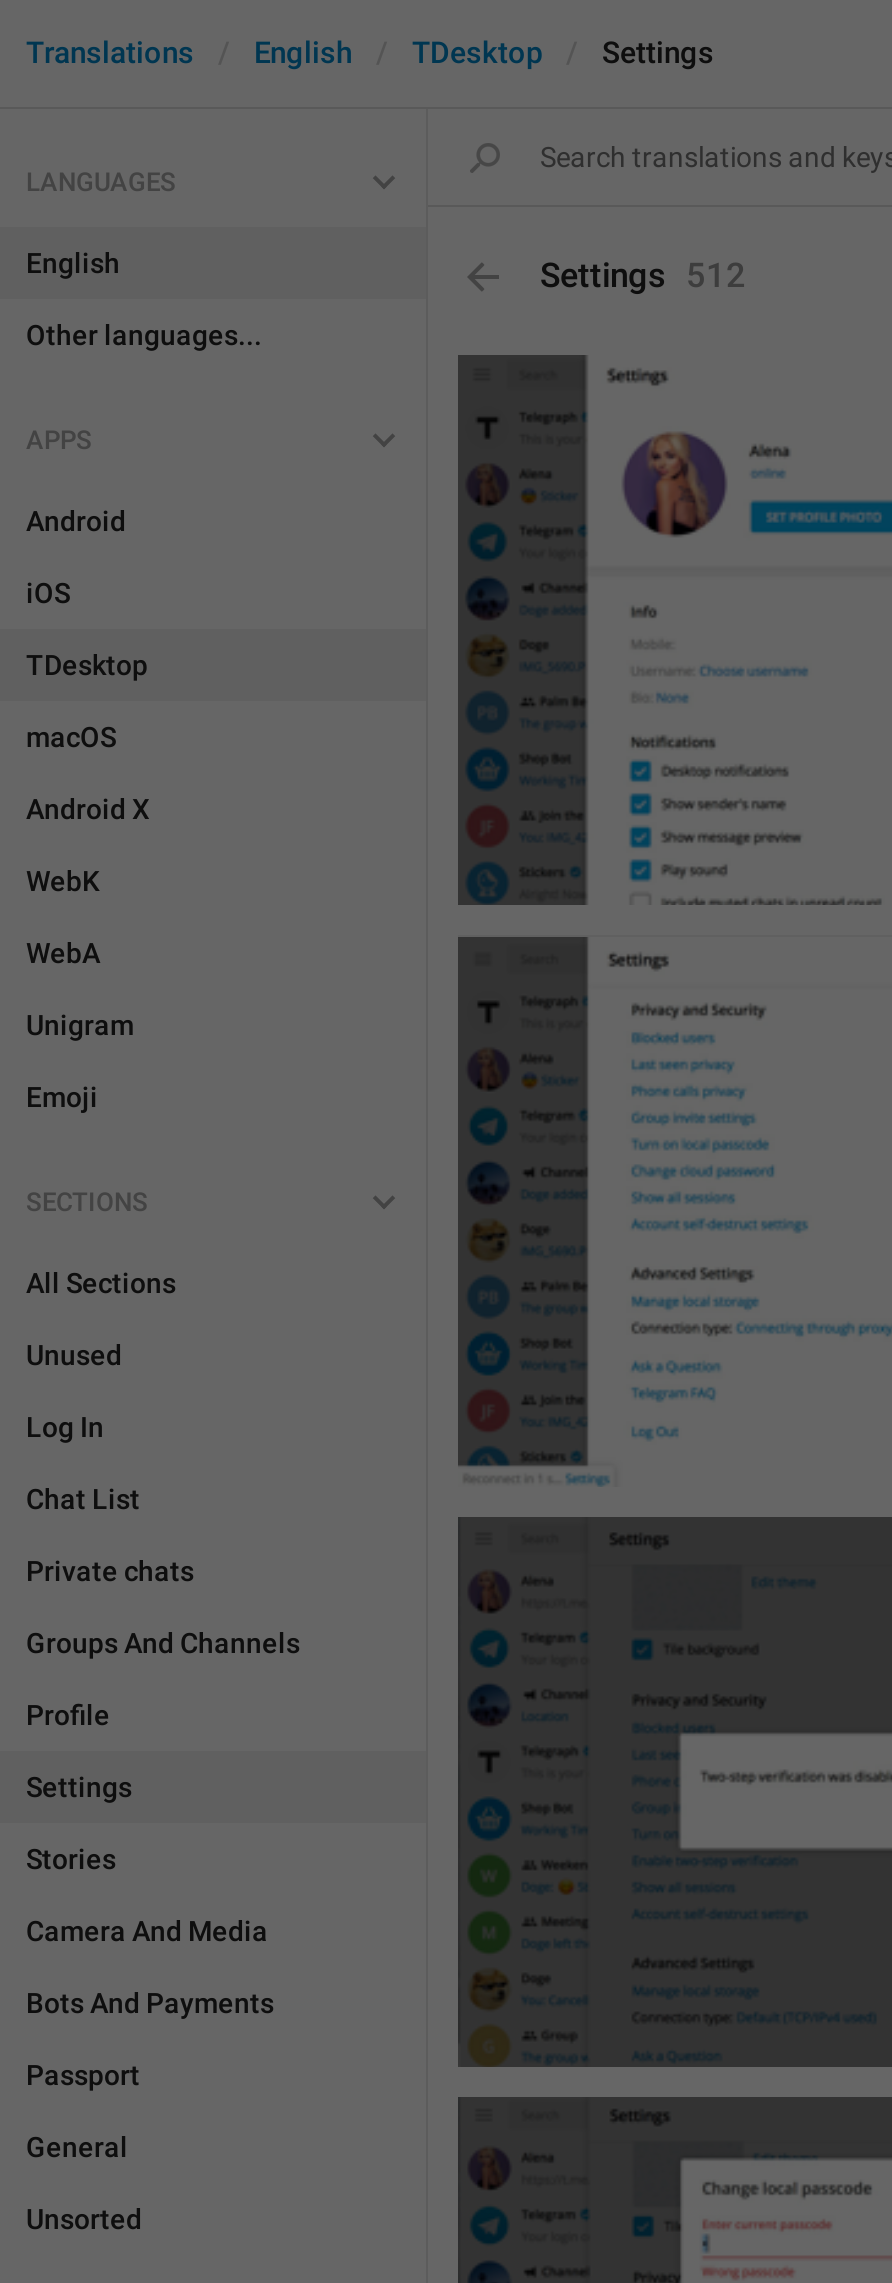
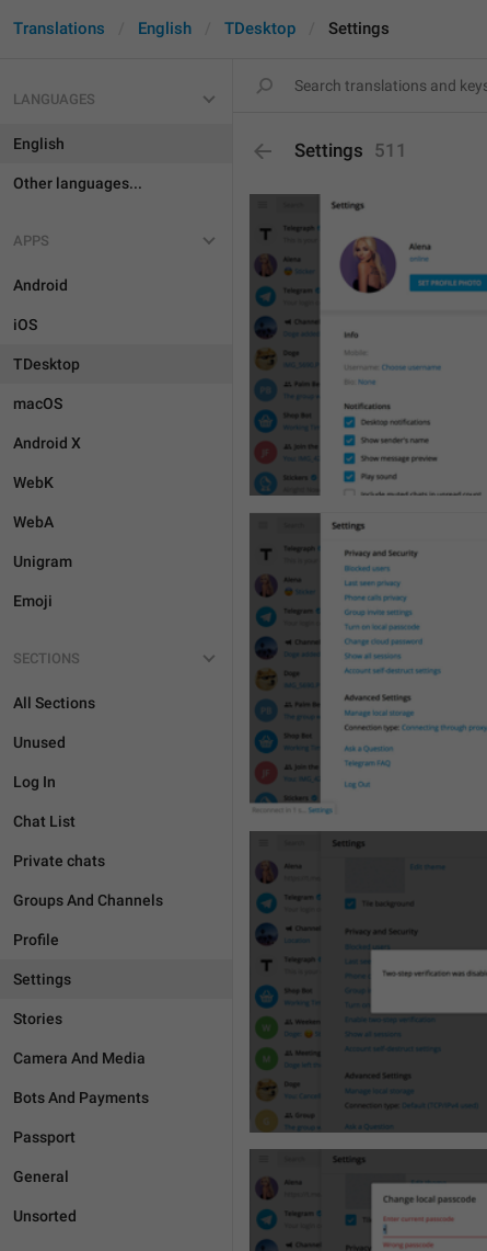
[540,255,746,295] Settings 512 -> [294,139,407,161] Settings 511

